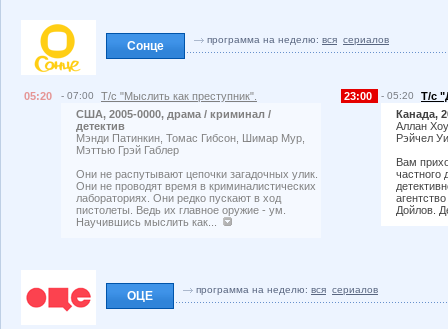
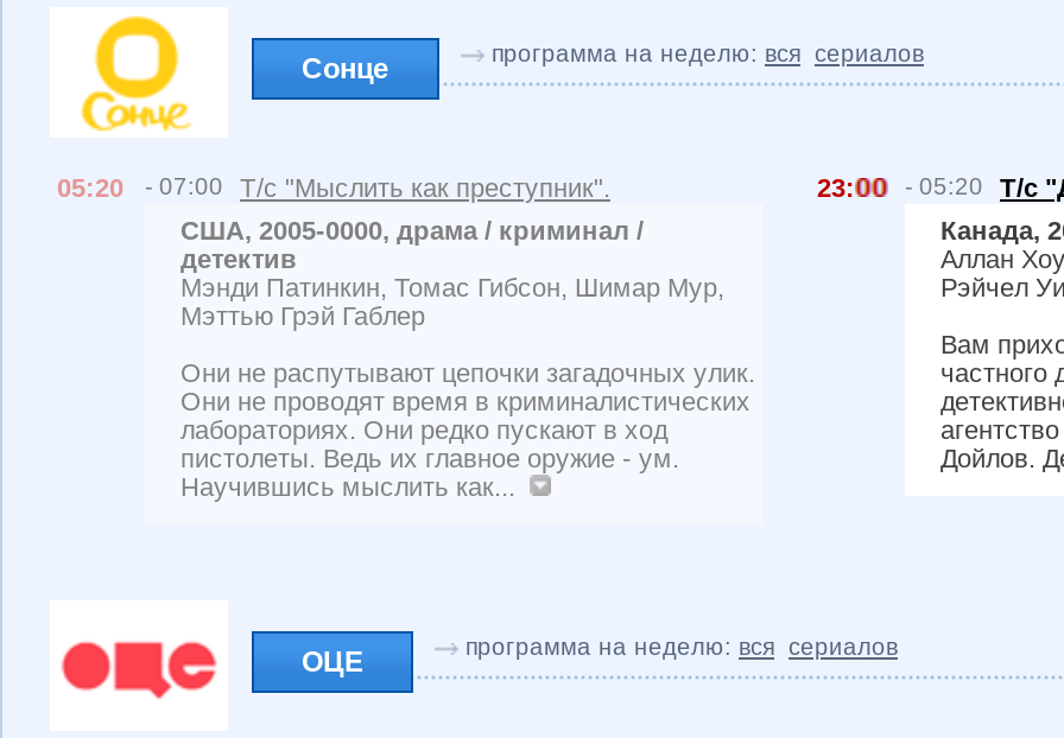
[344,90,372,102] 23:00 -> [817,173,855,202] 23:

